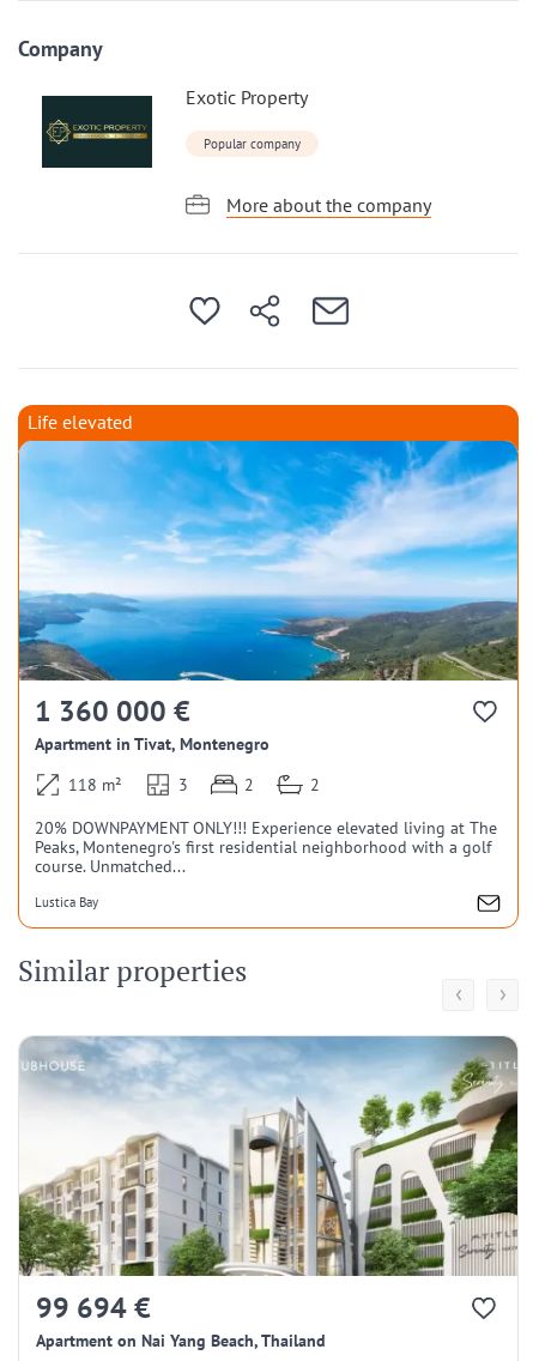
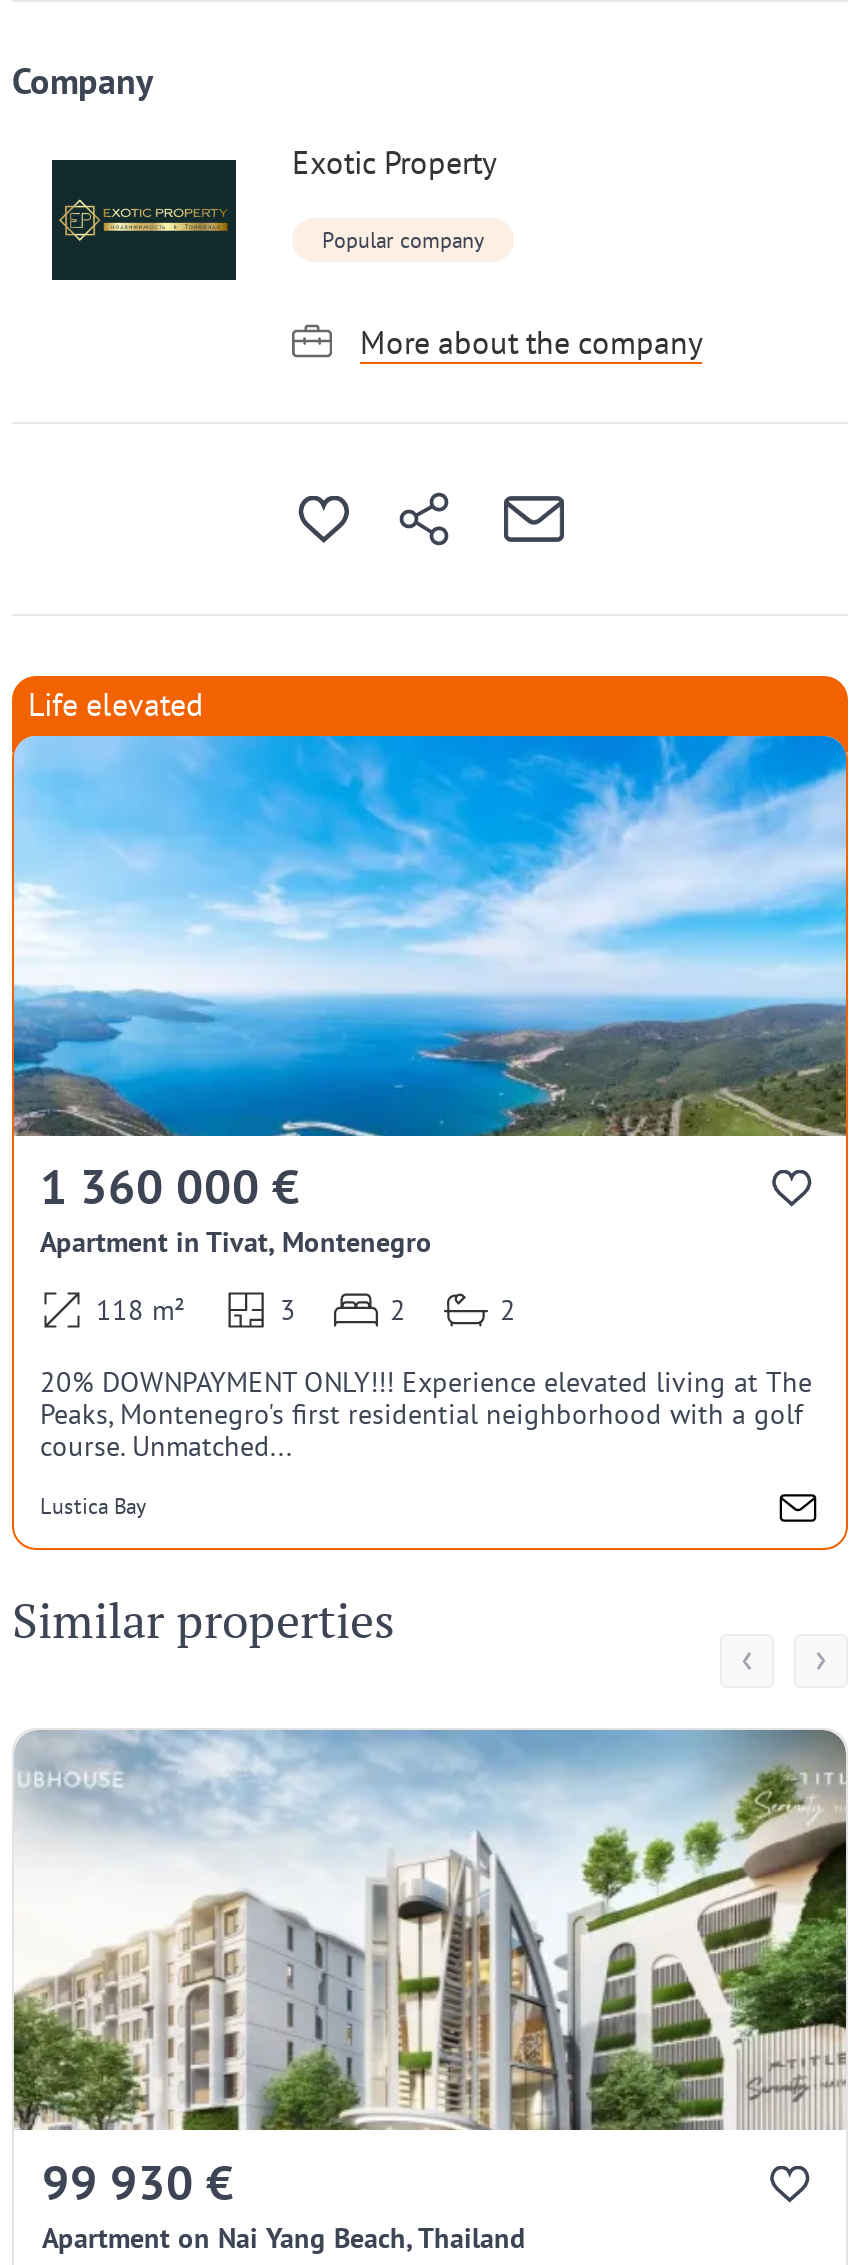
[36,1289,151,1326] 99 694 € -> [42,2152,234,2214] 99 930 €

